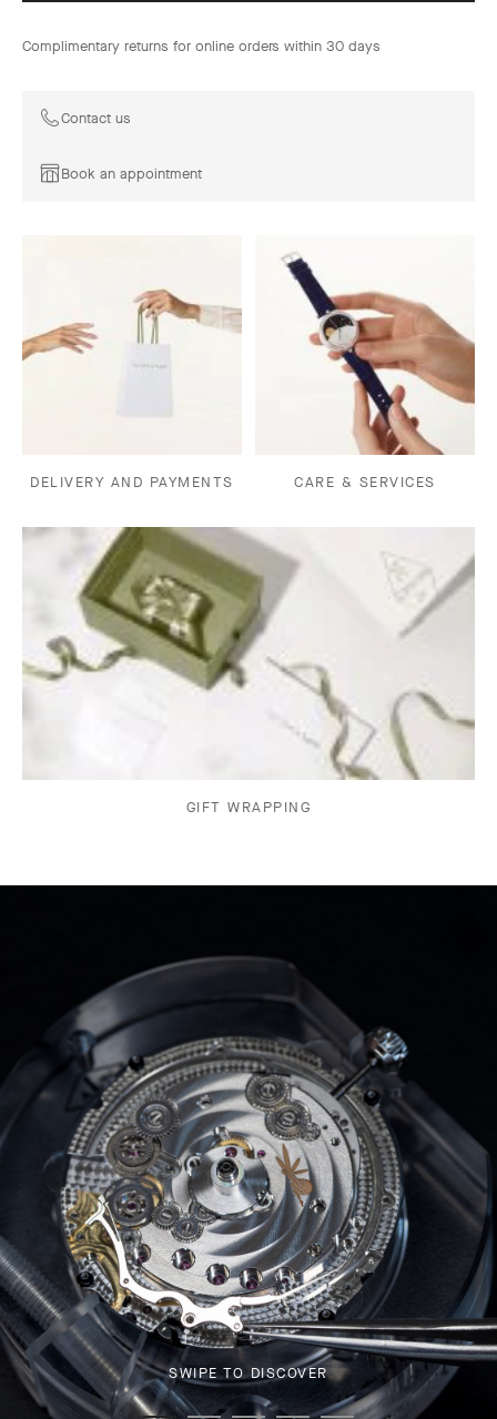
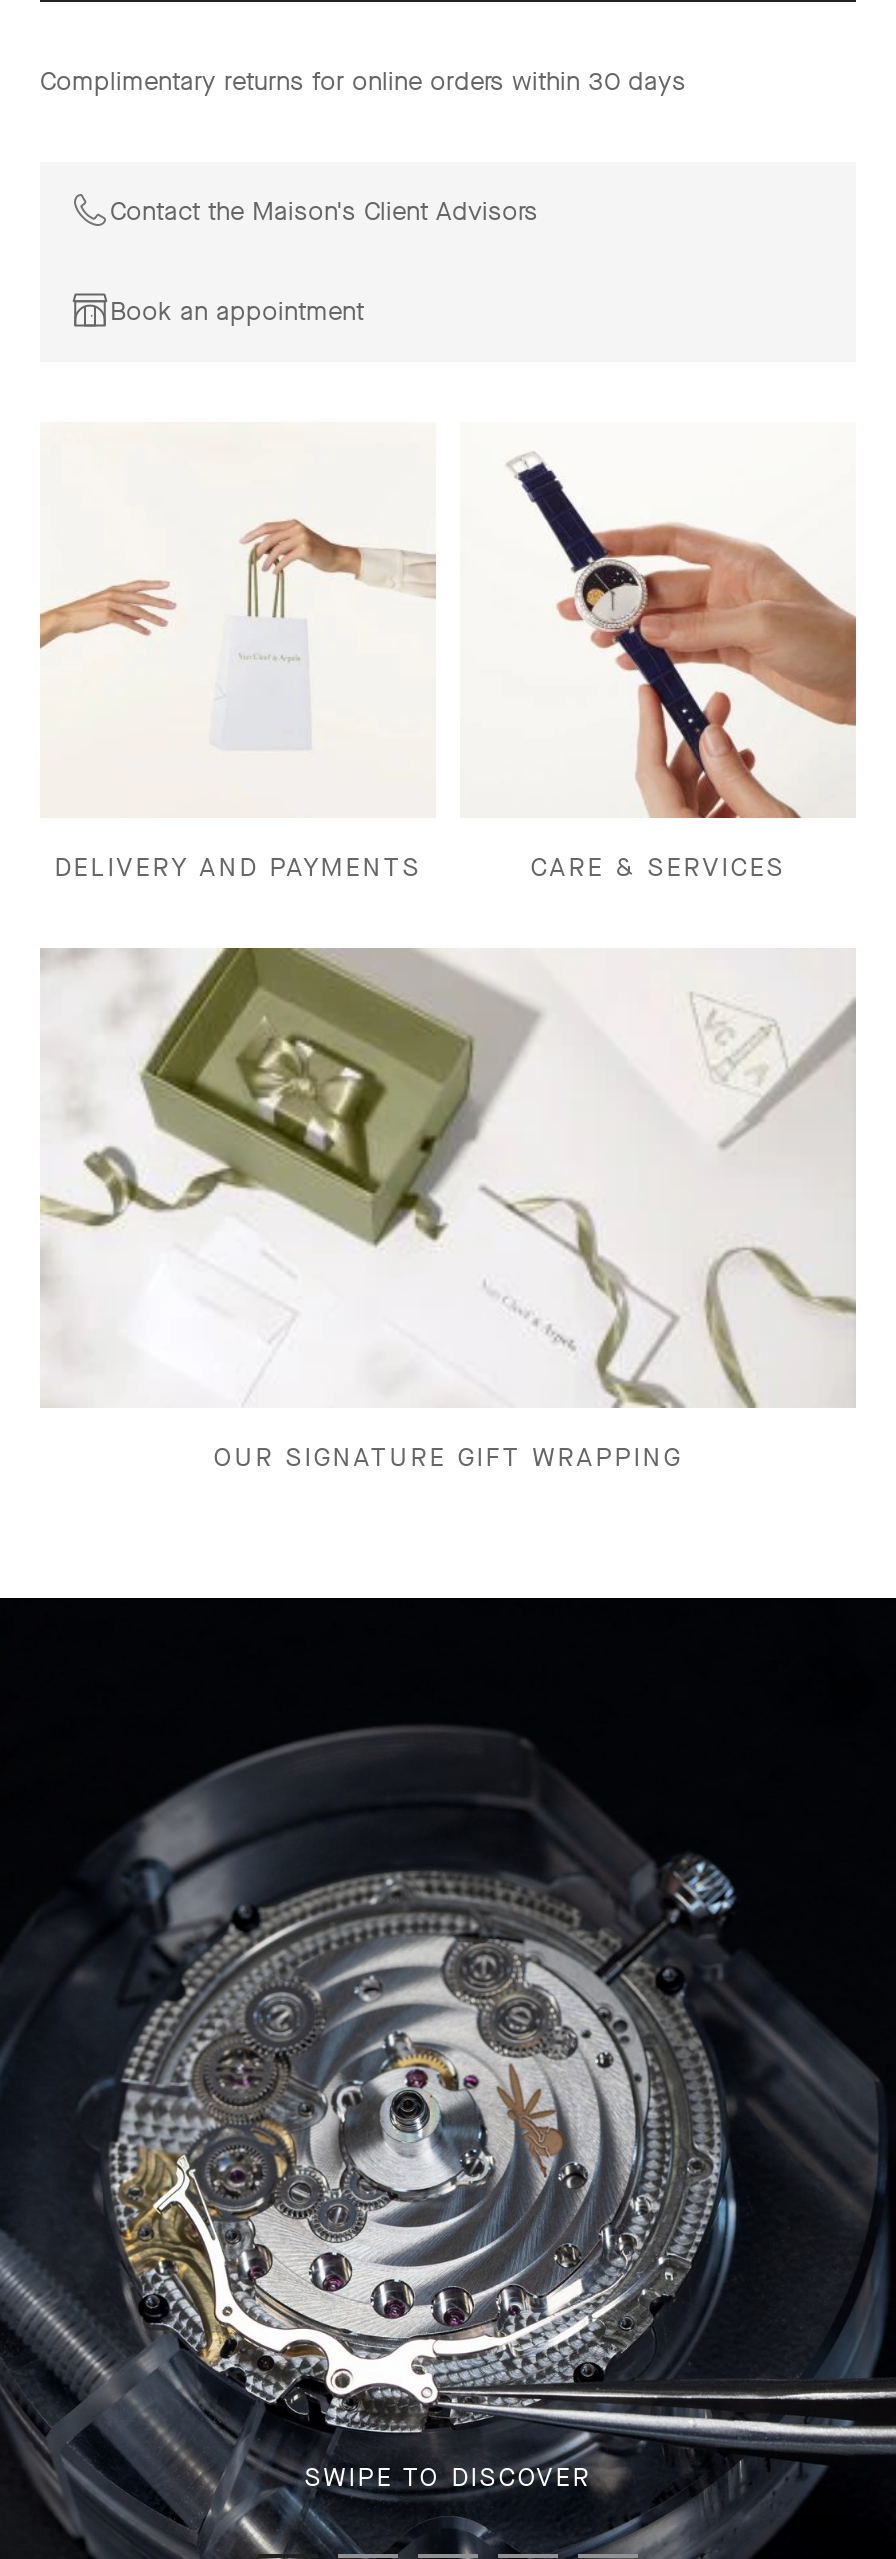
[61,109,131,128] Contact us -> [110,194,538,228] Contact the Maison's Client Advisors
[186,798,311,817] GIFT WRAPPING -> [214,1440,682,1474] OUR SIGNATURE GIFT WRAPPING

